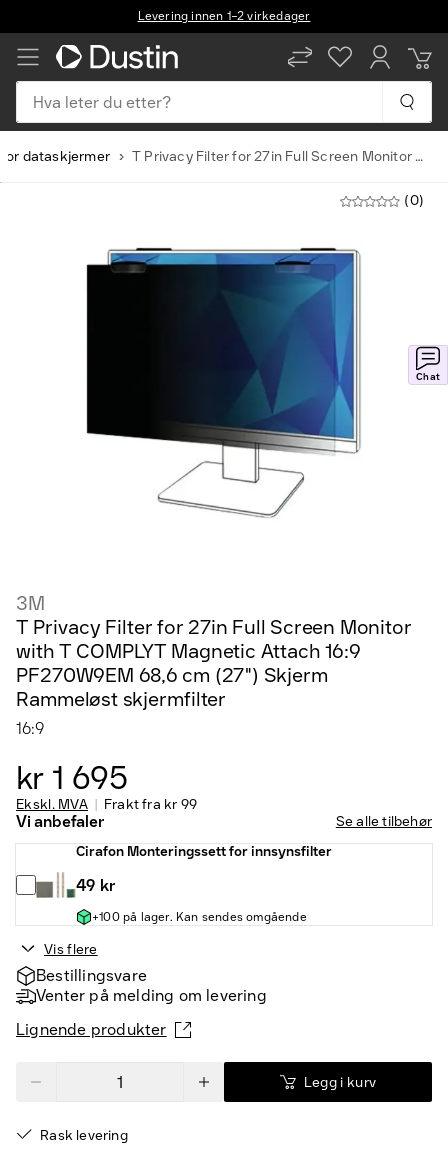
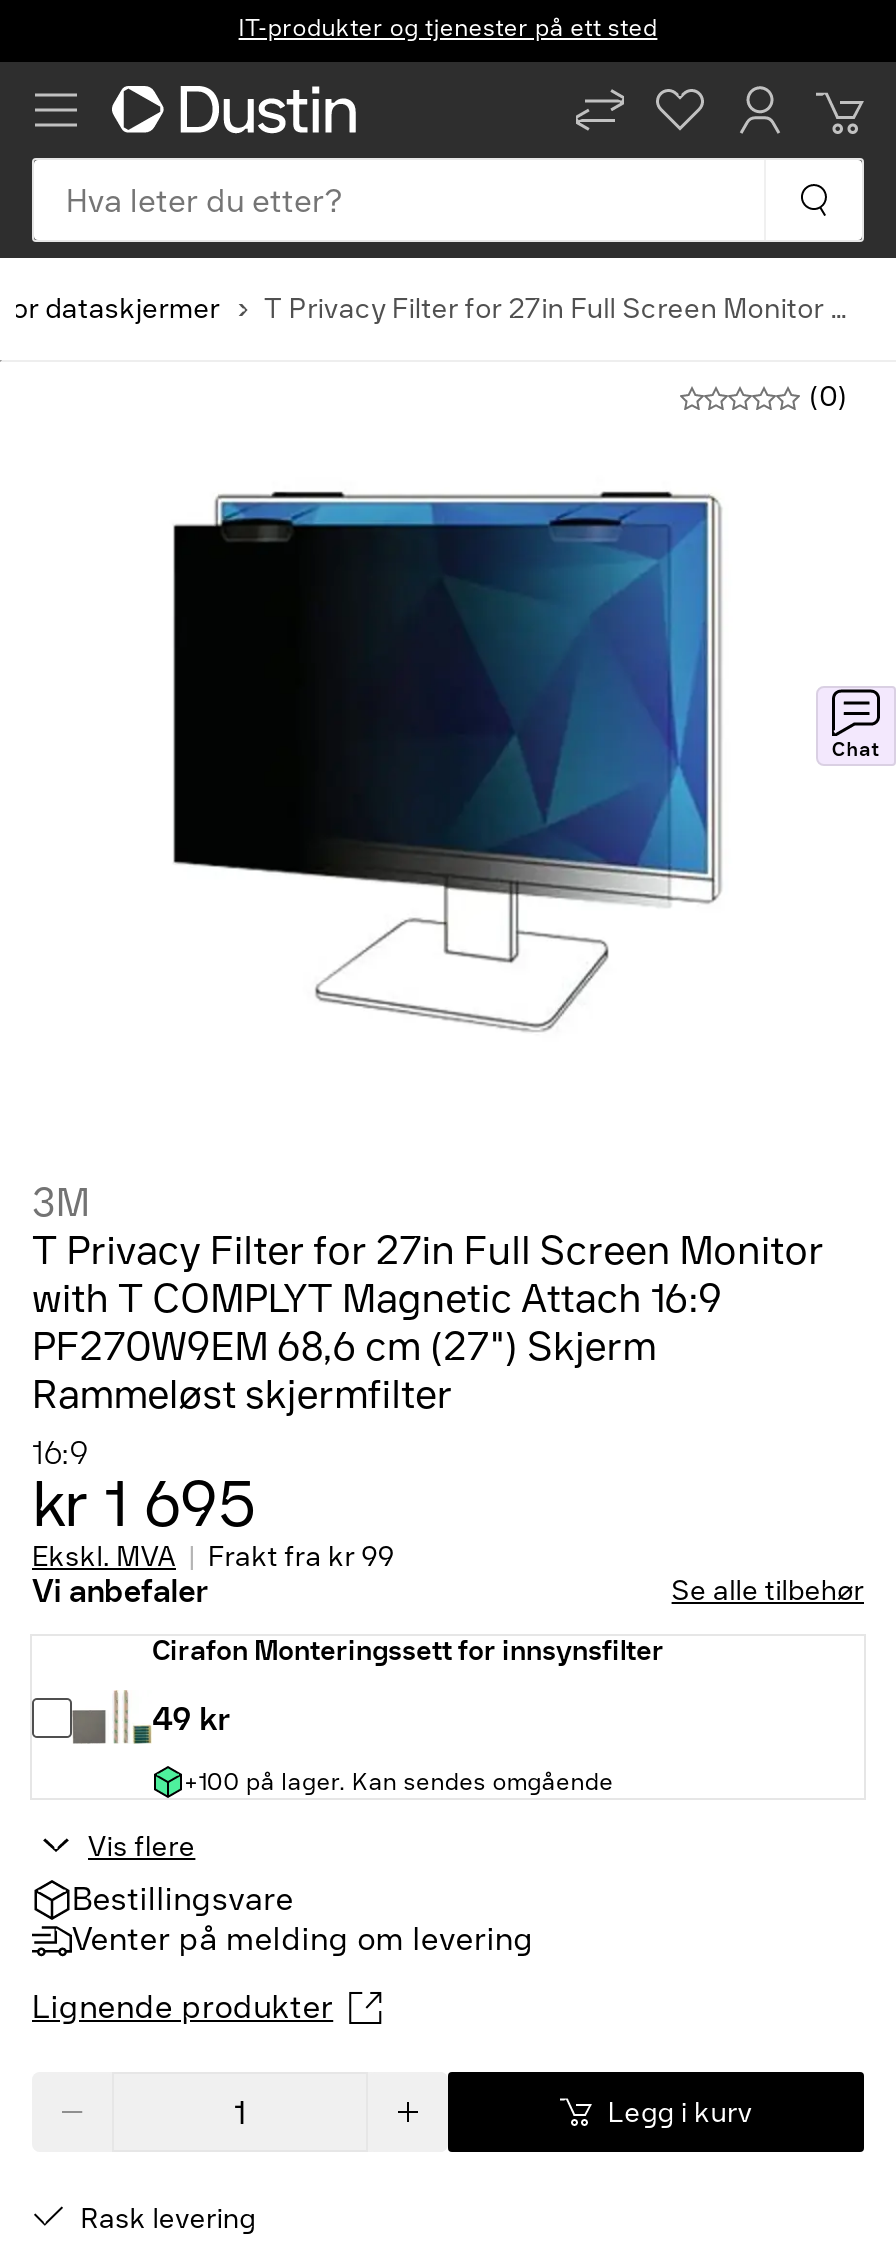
[138,9,310,23] Levering innen 1–2 virkedager -> [239,14,657,42] IT-produkter og tjenester på ett sted

